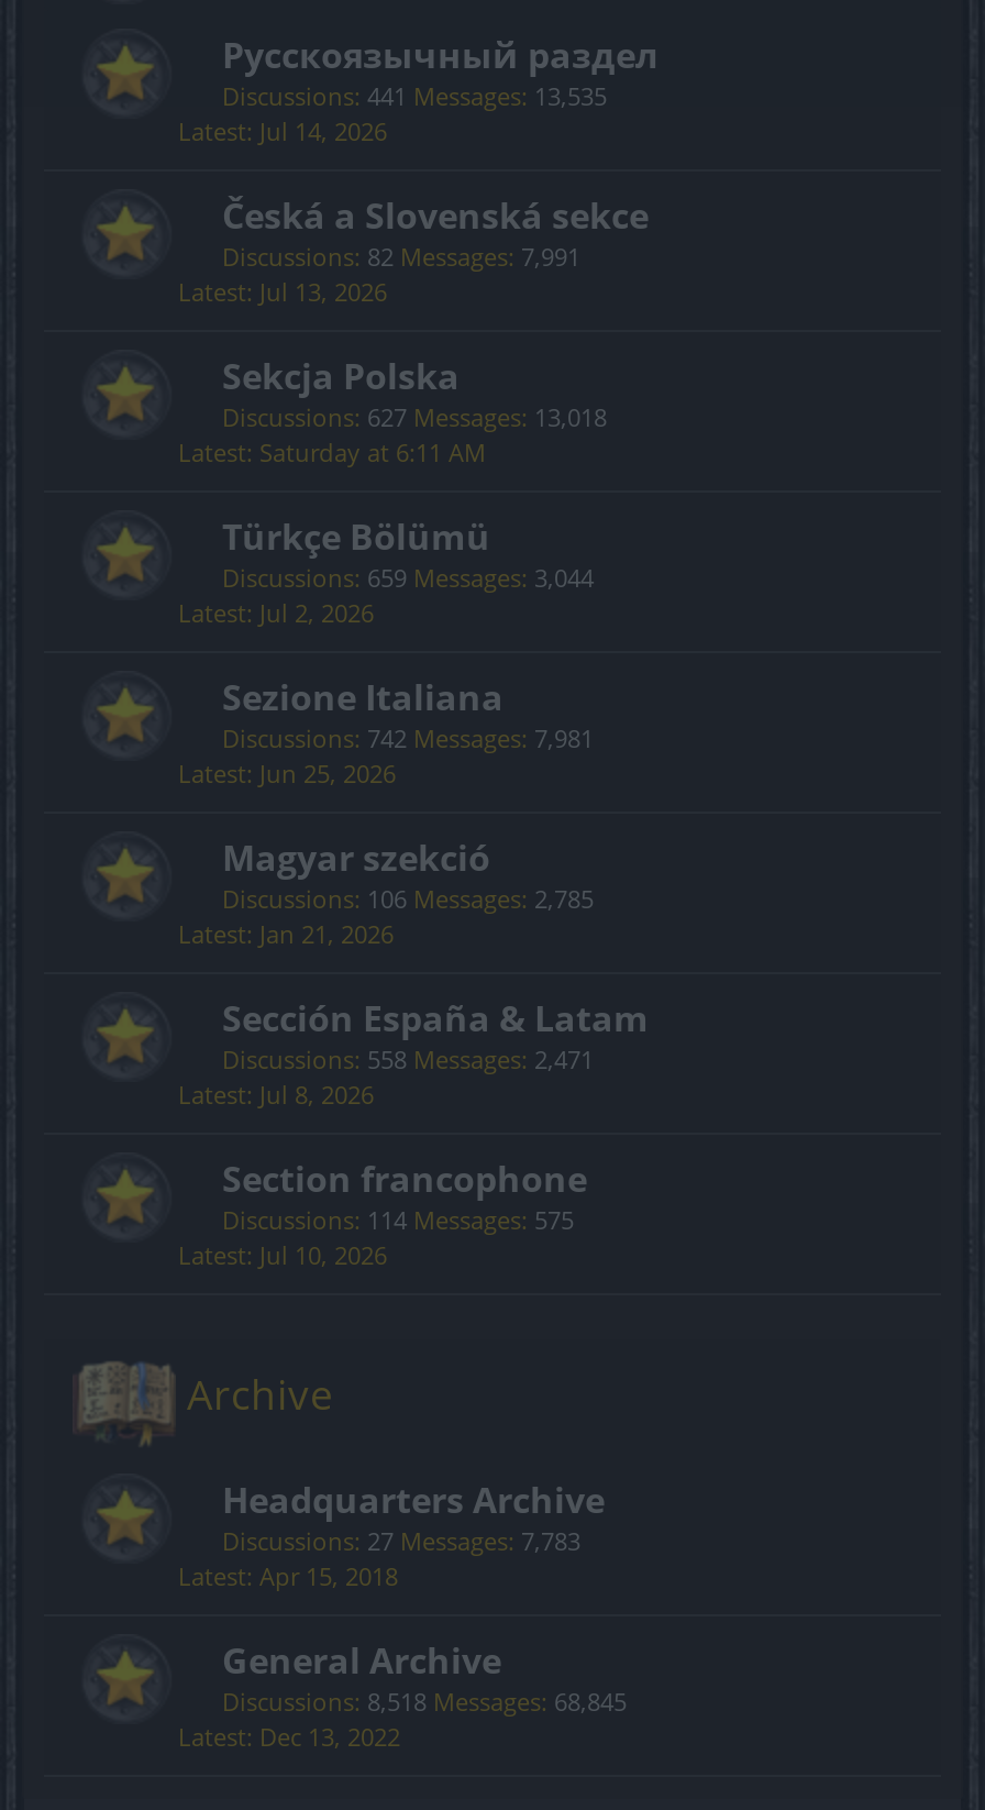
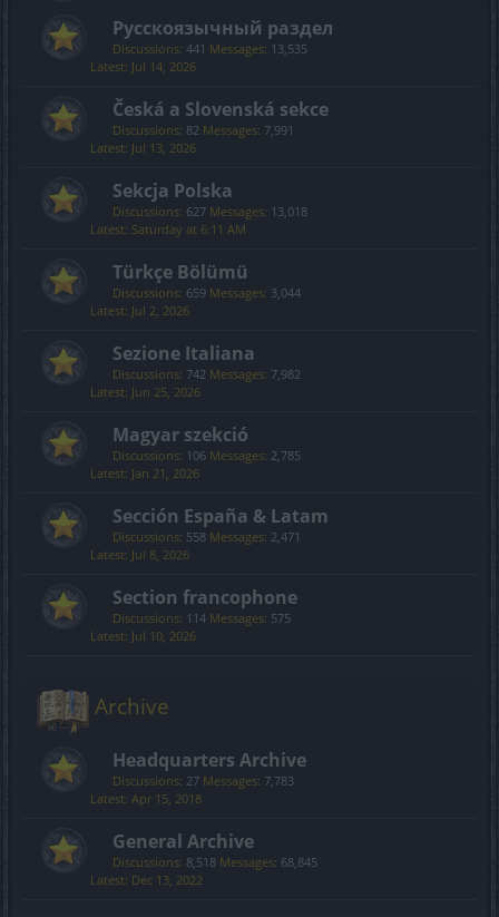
[222,721,594,754] Discussions: 742 Messages: 7,981 -> [112,365,301,382] Discussions: 742 Messages: 7,982

